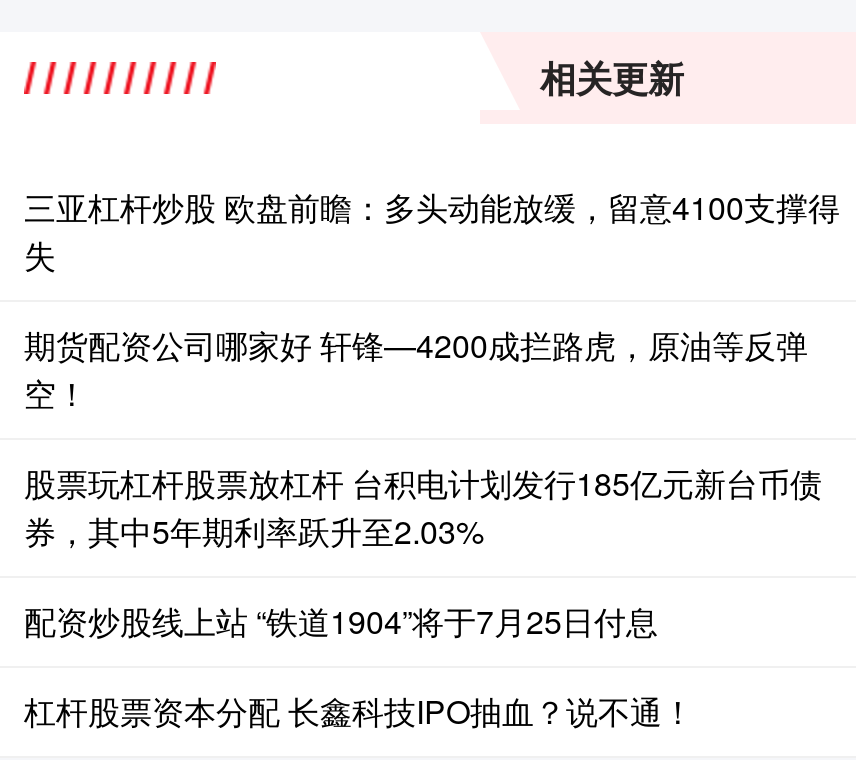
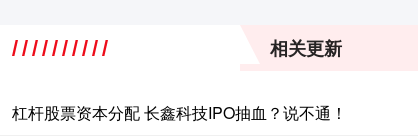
[24,184,840,644] 三亚杠杆炒股 欧盘前瞻：多头动能放缓，留意4100支撑得 | 失 | 期货配资公司哪家好 轩锋—4200成拦路虎，原油等反弹 | 空！ | 股票玩杠杆股票放杠杆 台积电计划发行185亿元新台币债 | 券，其中5年期利率跃升至2.03% | 配资炒股线上站 “铁道1904”将于7月25日付息 -> none

